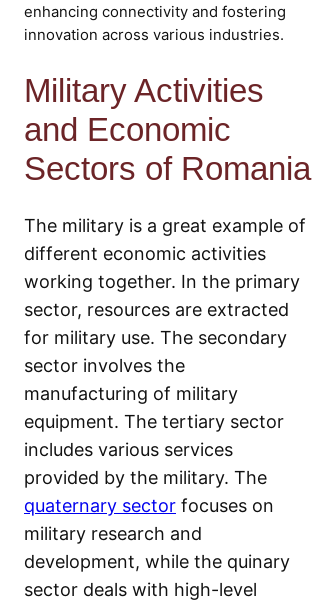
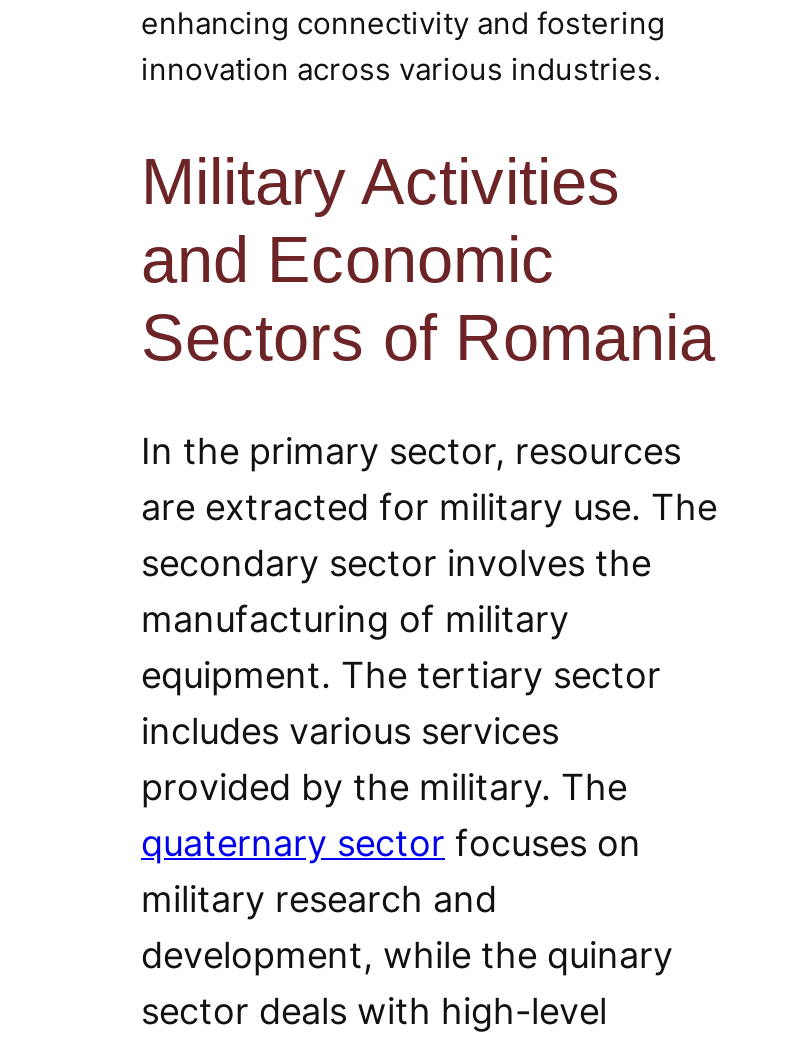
[24,215,306,376] The military is a great example of | different economic activities | working together. In the primary | sector, resources are extracted | for military use. The secondary | sector involves the -> [141,430,717,584] In the primary sector, resources | are extracted for military use. The | secondary sector involves the

